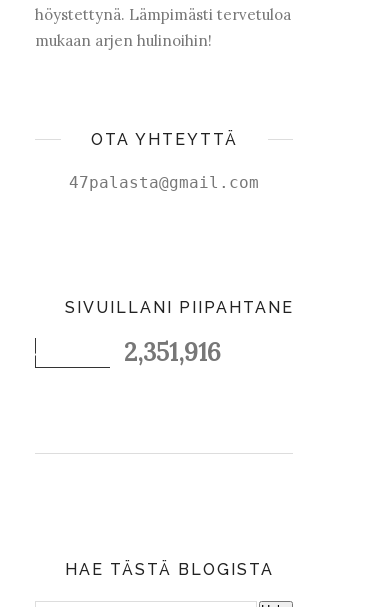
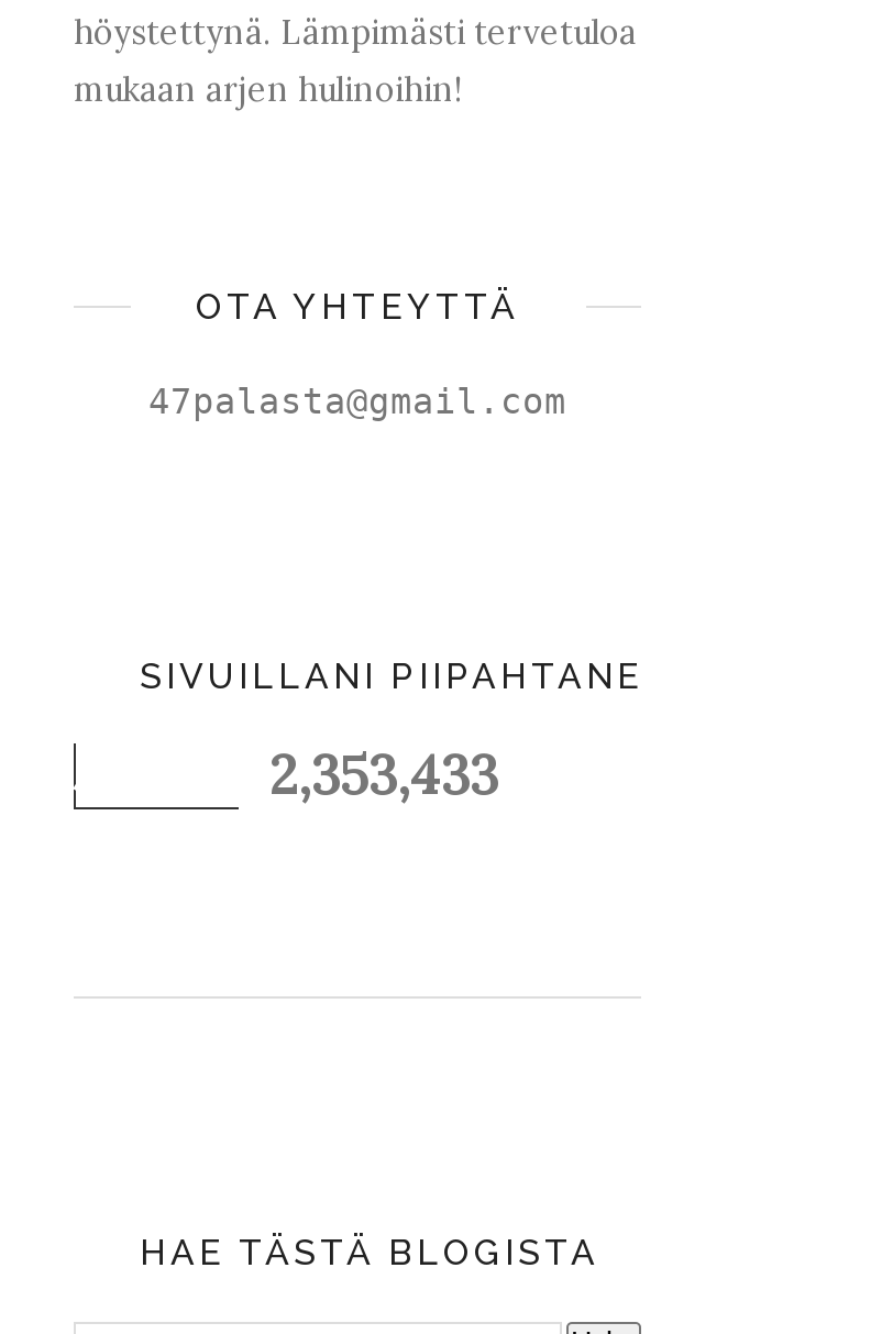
[124,337,221,368] 2,351,916 -> [269,742,498,810] 2,353,433

